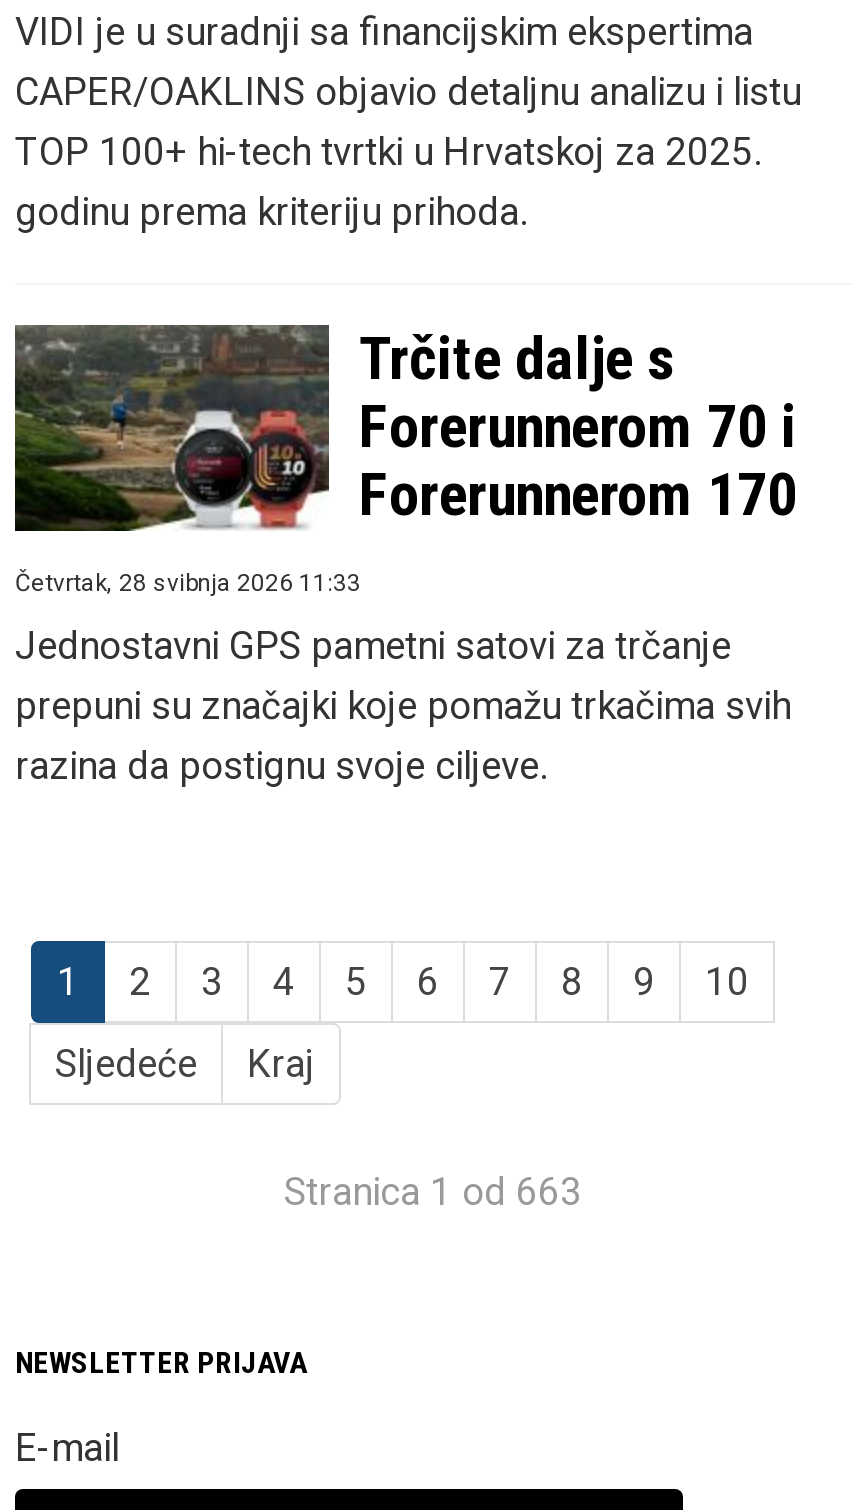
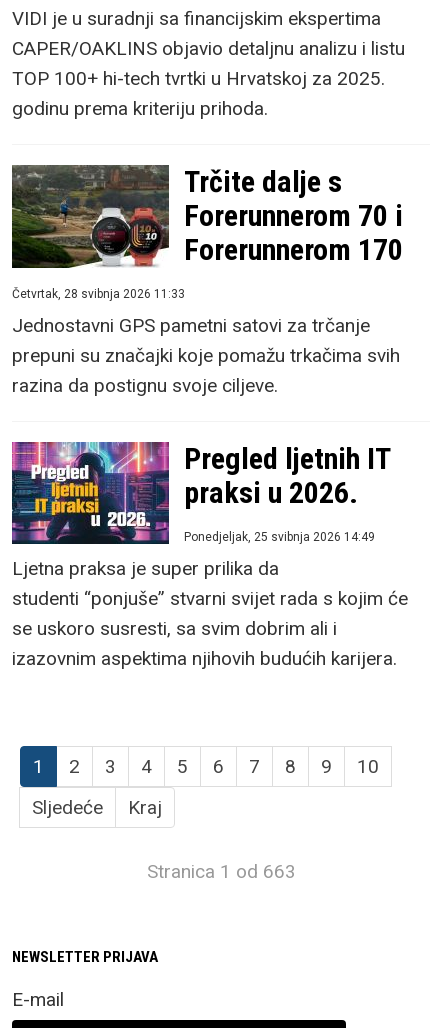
none -> [11,441,408,670] [image] | Pregled ljetnih IT | praksi u 2026. | Ponedjeljak, 25 svibnja 2026 14:49 | Ljetna praksa je super prilika da | studenti “ponjuše” stvarni svijet rada s kojim će | se uskoro susresti, sa svim dobrim ali i | izazovnim aspektima njihovih budućih karijera.

